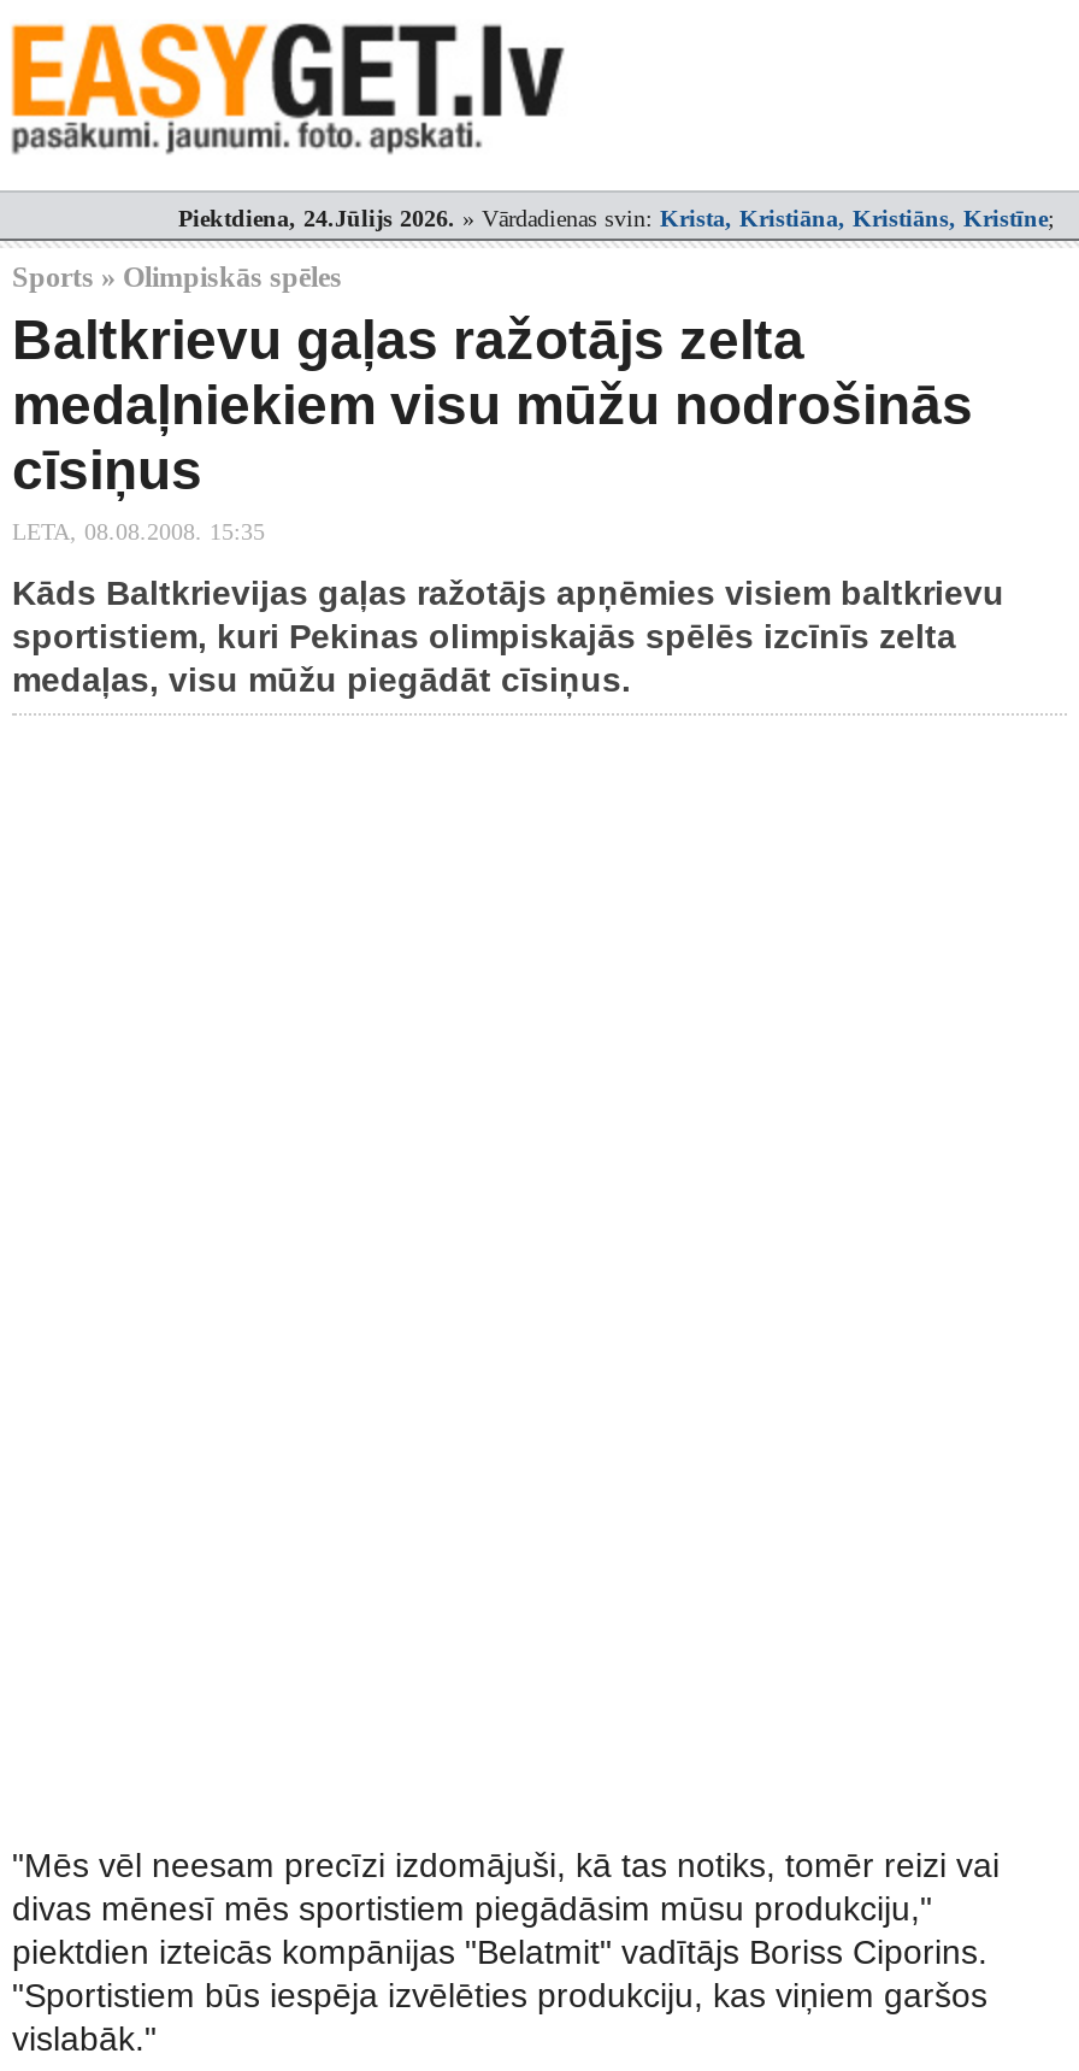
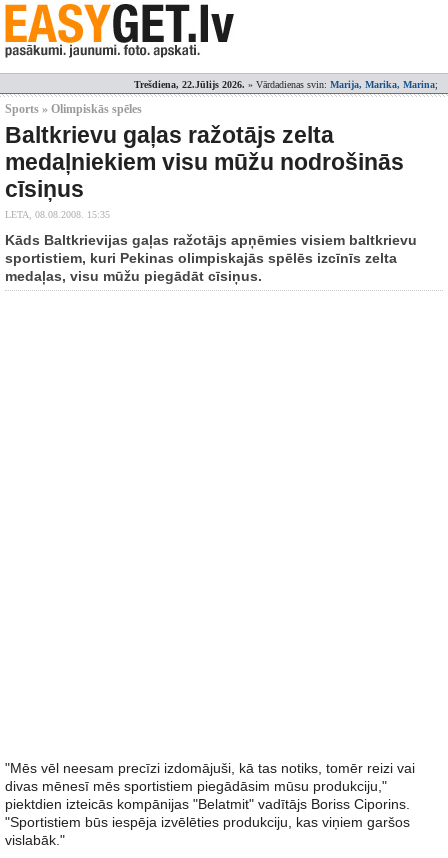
[178,205,1055,231] Piektdiena, 24.Jūlijs 2026.» Vārdadienas svin: Krista, Kristiāna, Kristiāns, Kristīne; -> [134,79,438,90] Trešdiena, 22.Jūlijs 2026.» Vārdadienas svin: Marija, Marika, Marina;

